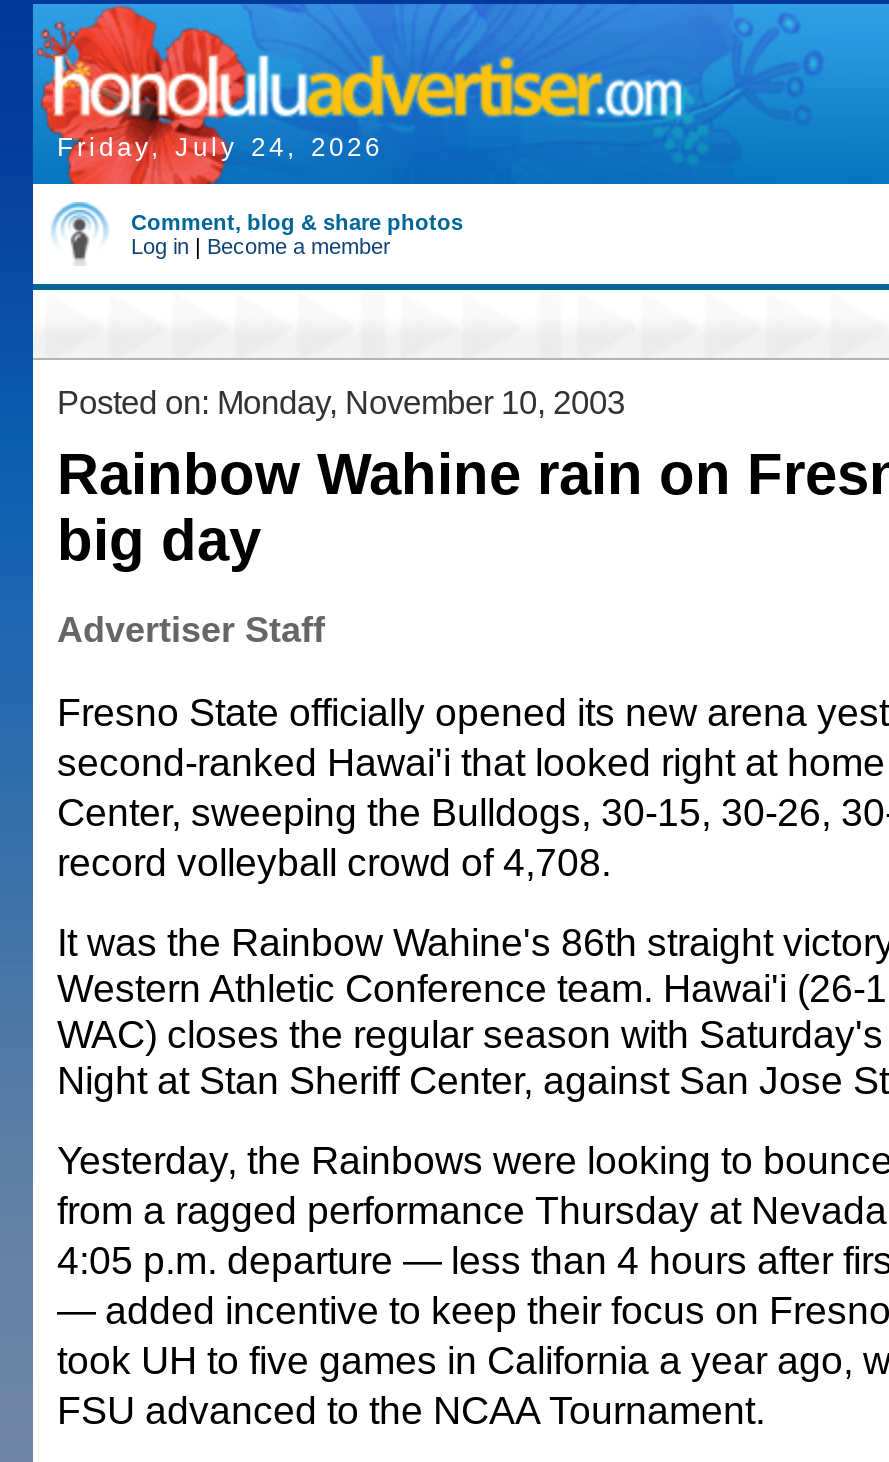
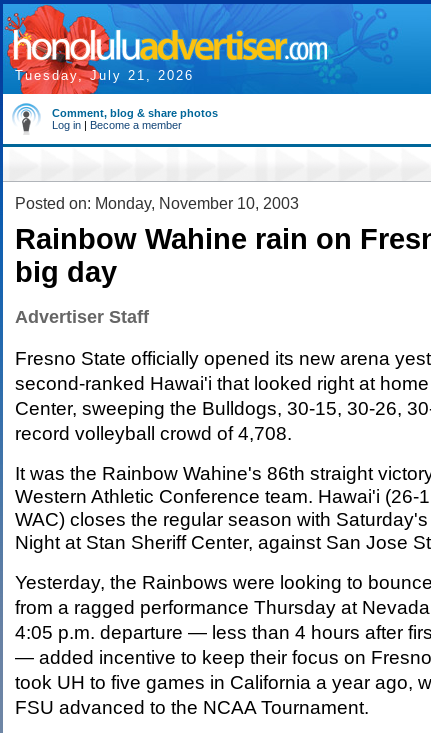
[57,132,383,162] Friday, July 24, 2026 -> [15,68,194,83] Tuesday, July 21, 2026

